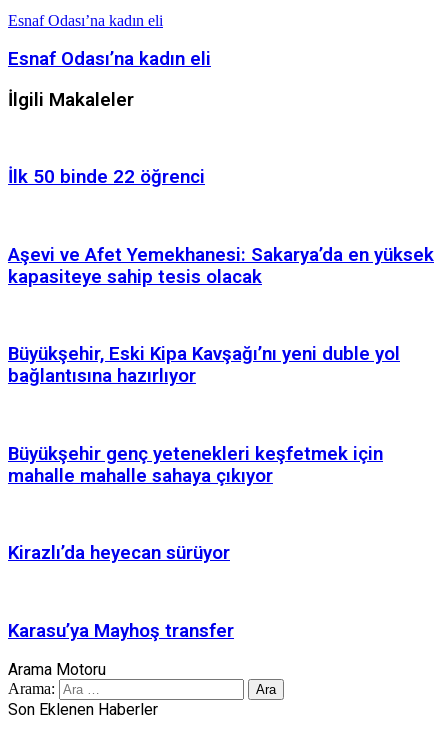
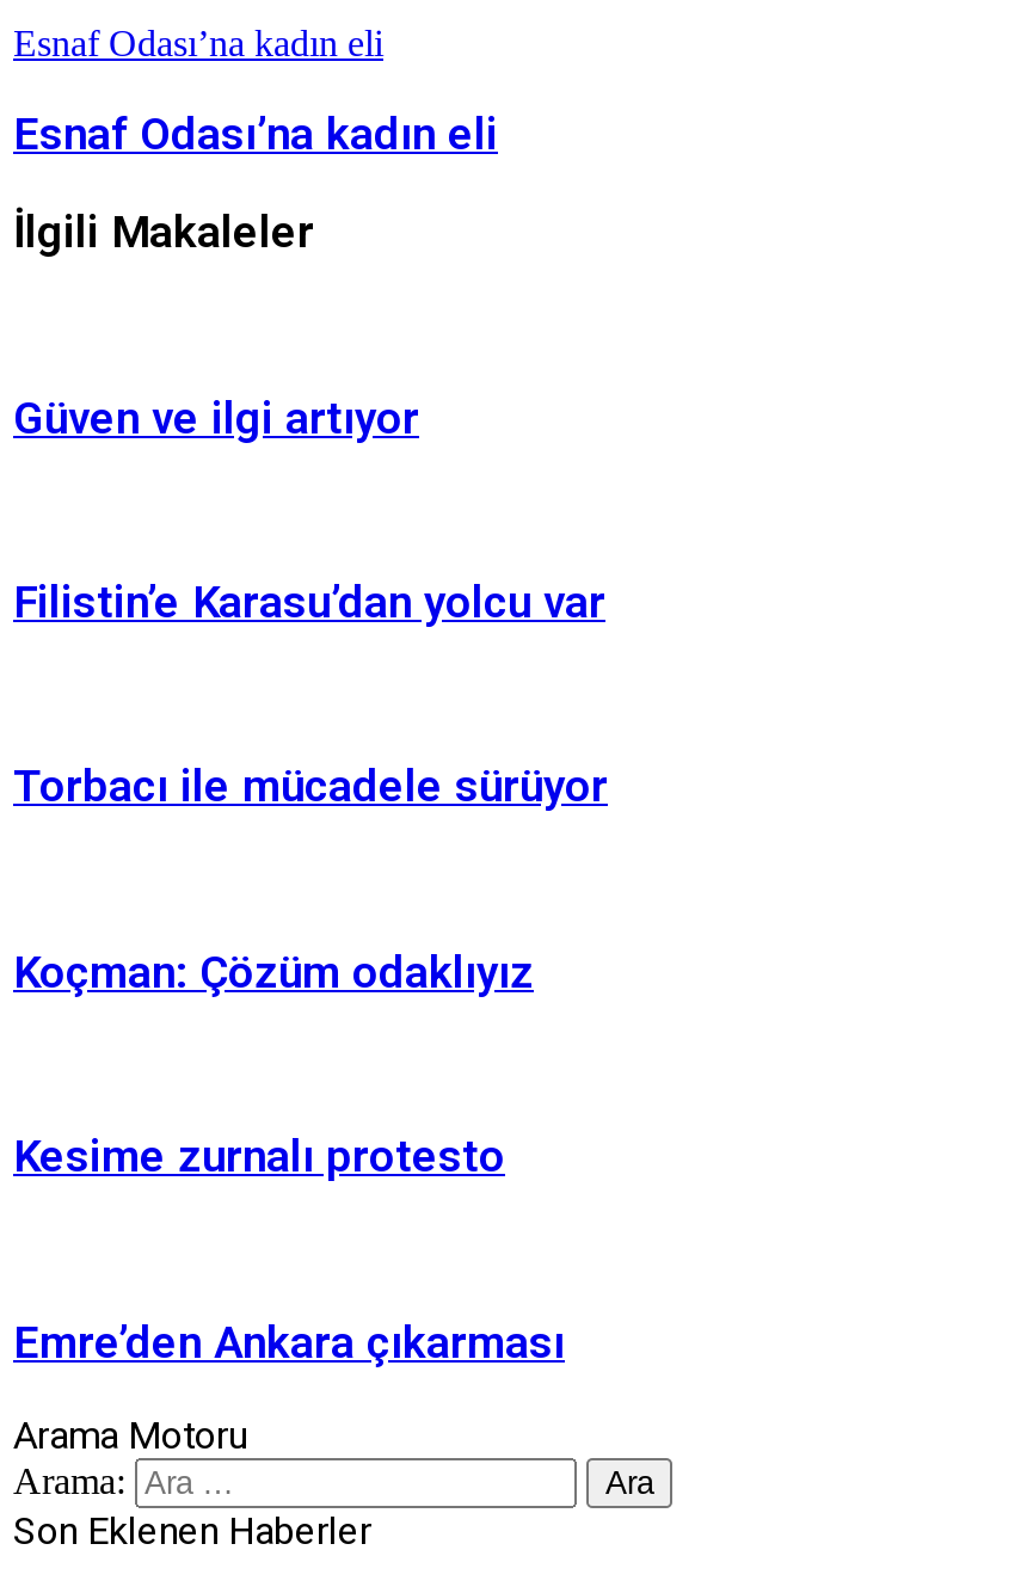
[8,166,205,188] İlk 50 binde 22 öğrenci -> [13,392,419,444] Güven ve ilgi artıyor
[8,244,434,288] Aşevi ve Afet Yemekhanesi: Sakarya’da en yüksek | kapasiteye sahip tesis olacak -> [13,577,605,629] Filistin’e Karasu’dan yolcu var
[8,343,400,387] Büyükşehir, Eski Kipa Kavşağı’nı yeni duble yol | bağlantısına hazırlıyor -> [13,761,608,814] Torbacı ile mücadele sürüyor
[8,443,383,487] Büyükşehir genç yetenekleri keşfetmek için | mahalle mahalle sahaya çıkıyor -> [13,946,534,999] Koçman: Çözüm odaklıyız
[8,542,230,564] Kirazlı’da heyecan sürüyor -> [13,1131,505,1184] Kesime zurnalı protesto
[8,620,234,642] Karasu’ya Mayhoş transfer -> [13,1316,565,1369] Emre’den Ankara çıkarması

